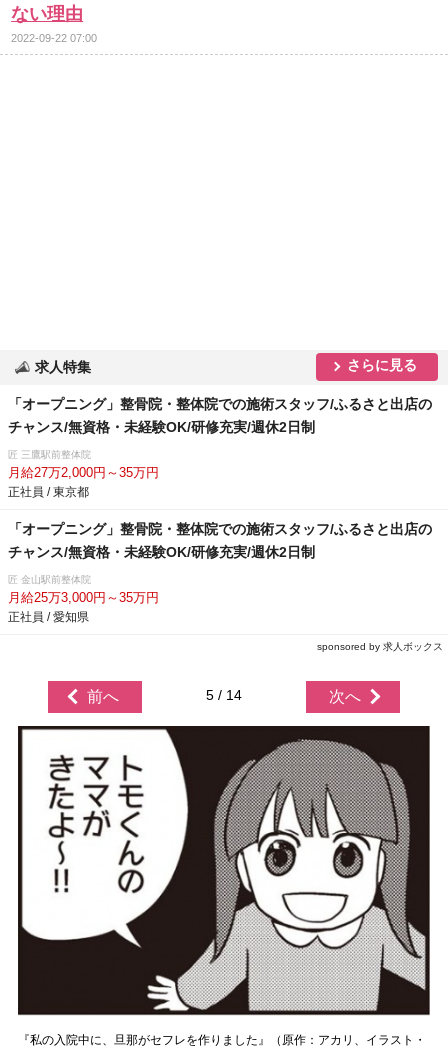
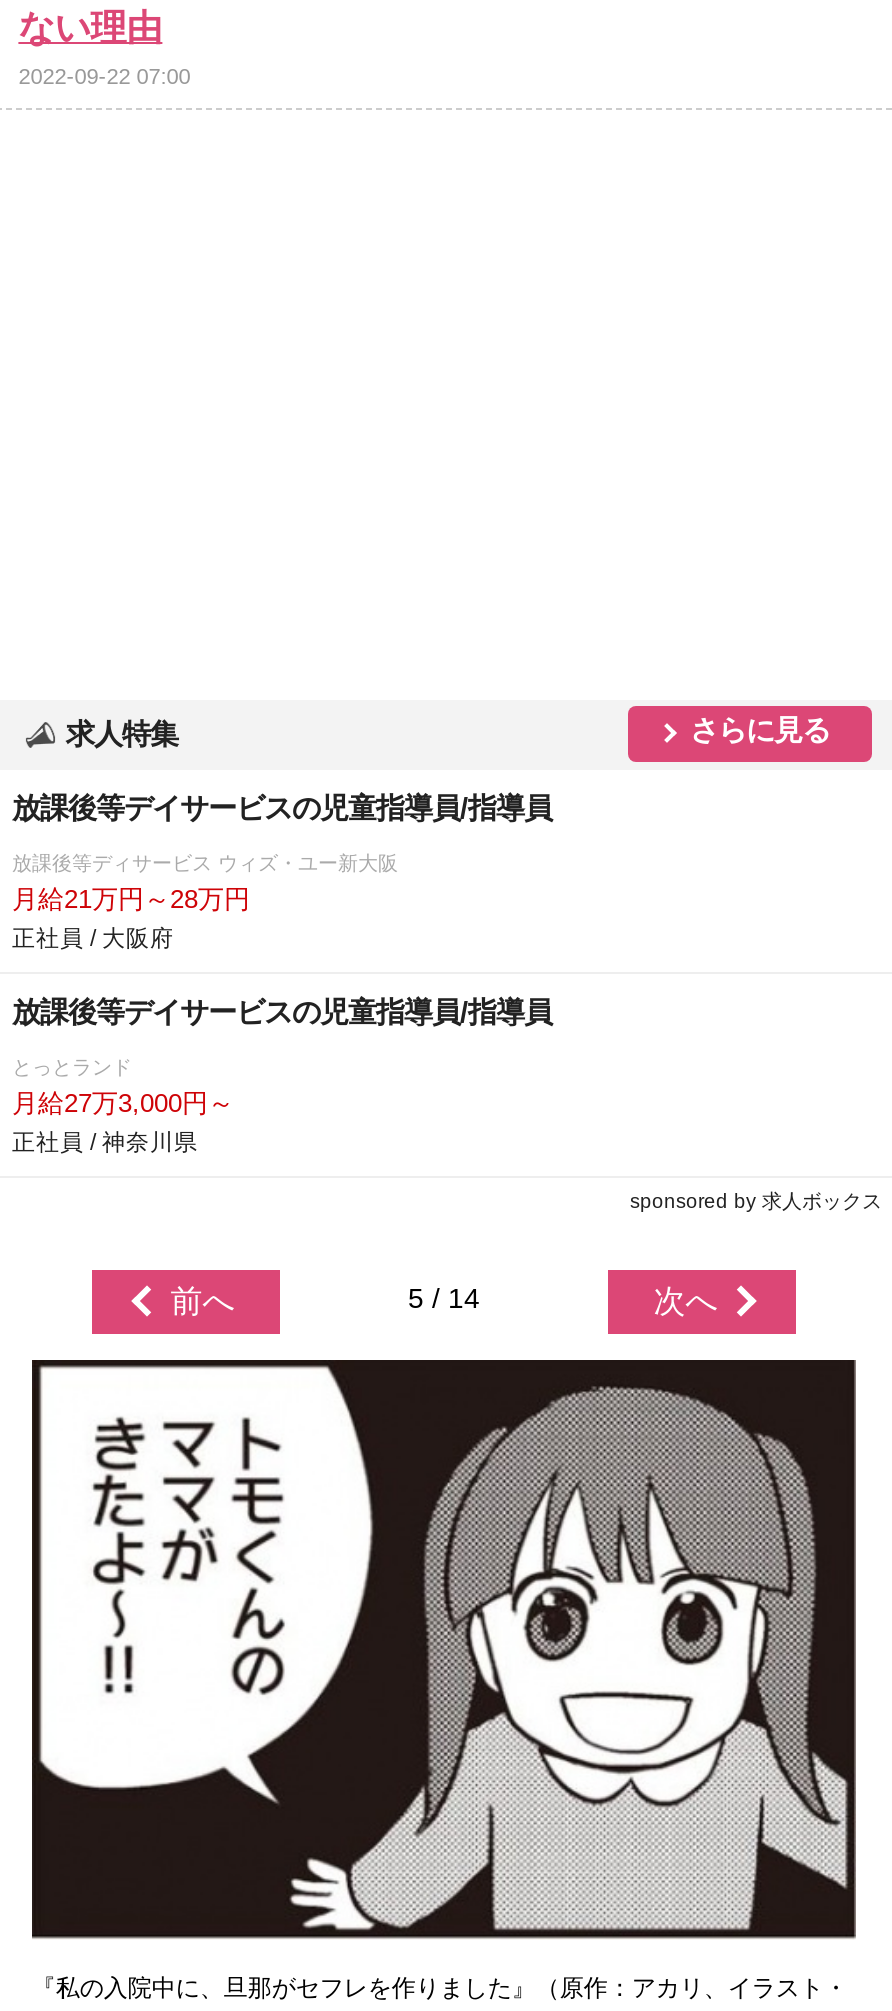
[8,396,432,435] 「オープニング」整骨院・整体院での施術スタッフ/ふるさと出店の | チャンス/無資格・未経験OK/研修充実/週休2日制 -> [12,792,552,824] 放課後等デイサービスの児童指導員/指導員
[8,449,159,498] 匠 三鷹駅前整体院 | 月給27万2,000円～35万円 | 正社員 / 東京都 -> [12,852,398,950] 放課後等ディサービス ウィズ・ユー新大阪 | 月給21万円～28万円 | 正社員 / 大阪府
[8,521,432,560] 「オープニング」整骨院・整体院での施術スタッフ/ふるさと出店の | チャンス/無資格・未経験OK/研修充実/週休2日制 -> [12,996,552,1028] 放課後等デイサービスの児童指導員/指導員
[8,574,159,623] 匠 金山駅前整体院 | 月給25万3,000円～35万円 | 正社員 / 愛知県 -> [12,1056,234,1154] とっとランド | 月給27万3,000円～ | 正社員 / 神奈川県

